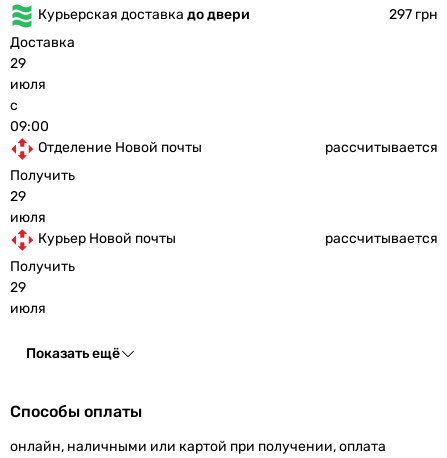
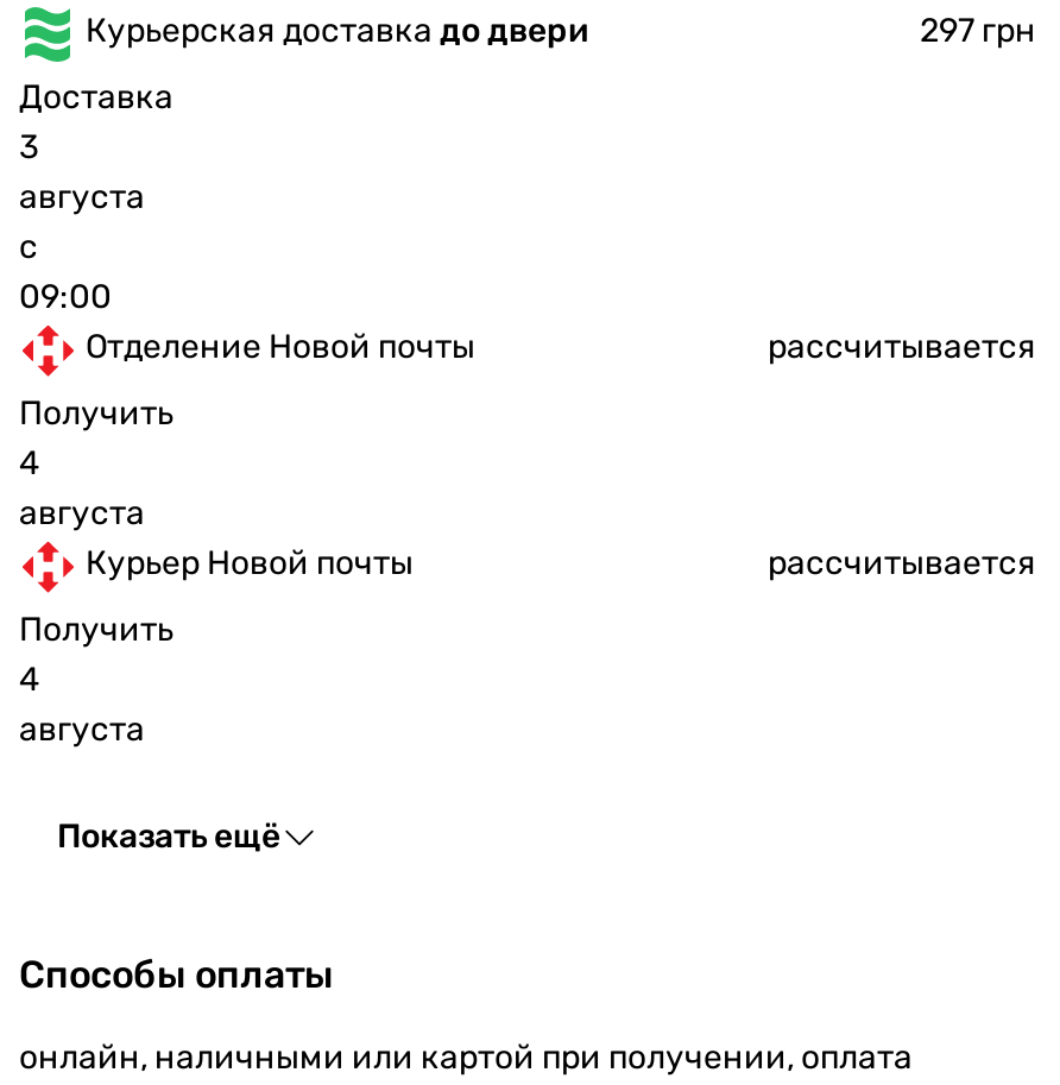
[10,55,46,93] 29 | июля -> [19,128,145,218] 3 | августа
[10,188,46,226] 29 | июля -> [19,444,145,534] 4 | августа
[10,279,46,317] 29 | июля -> [19,660,145,750] 4 | августа

